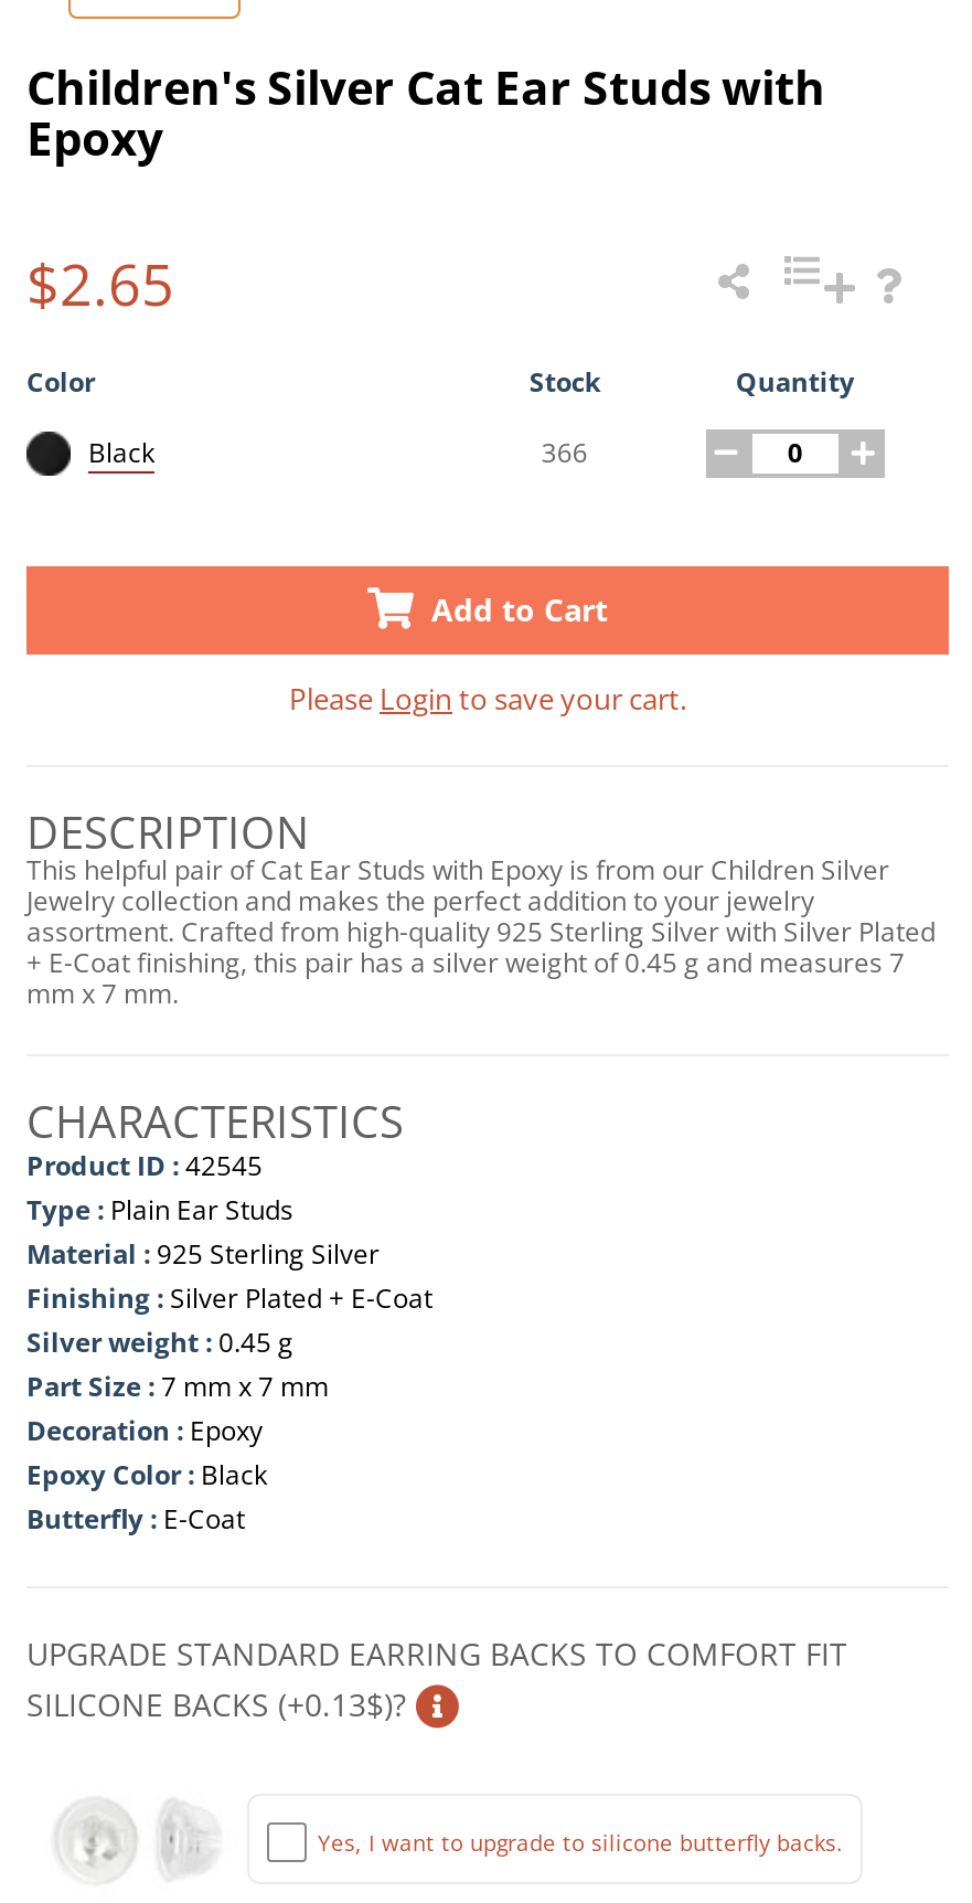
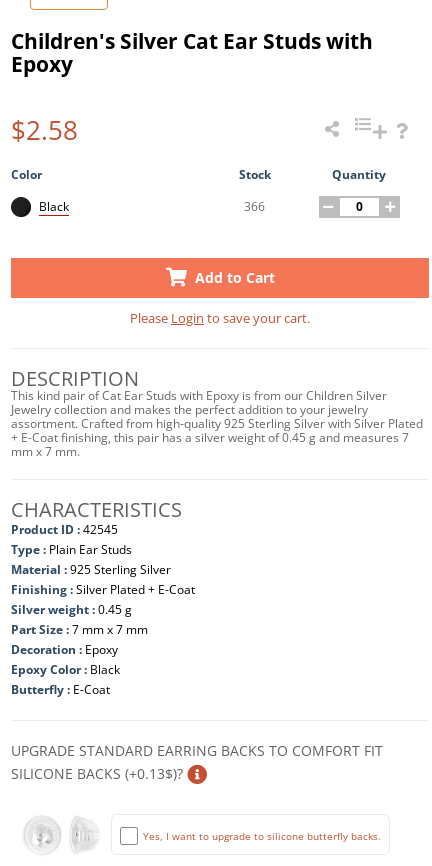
[26,243,174,323] $2.65 -> [11,112,78,148] $2.58
[26,850,889,888] This helpful pair of Cat Ear Studs with Epoxy is from our Children Silver -> [11,387,387,404] This kind pair of Cat Ear Studs with Epoxy is from our Children Silver

